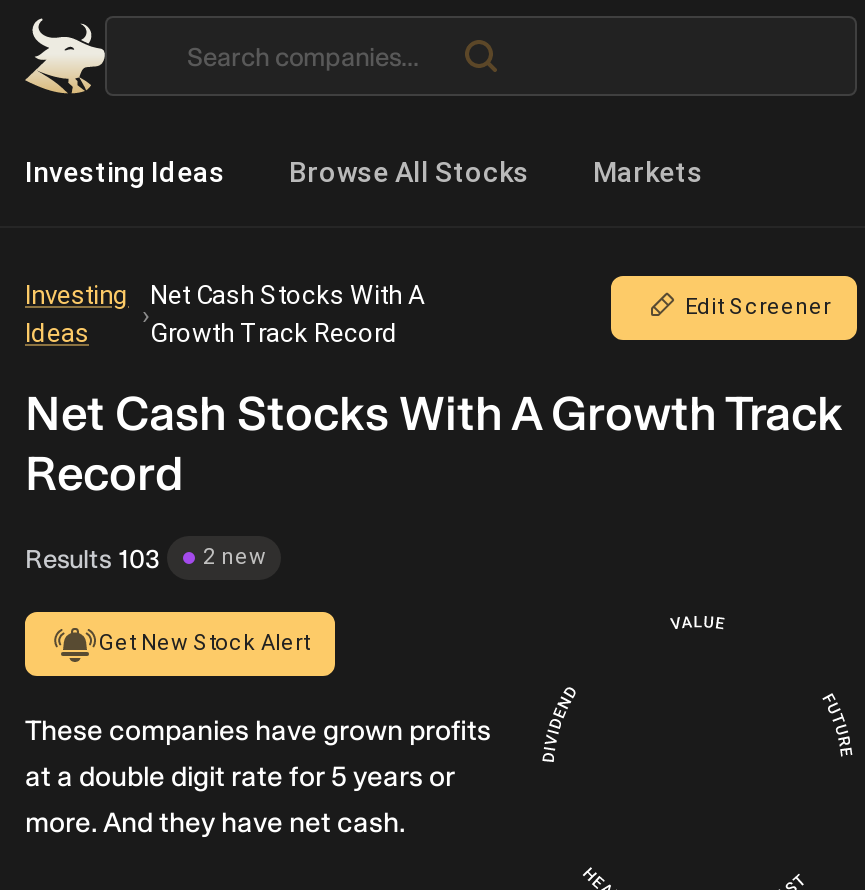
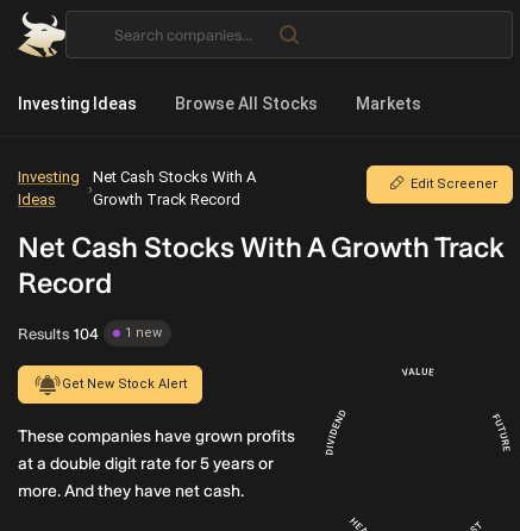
[25,543,159,573] Results 103 -> [18,324,99,342] Results 104
[203,544,265,570] 2 new -> [125,325,162,341] 1 new

